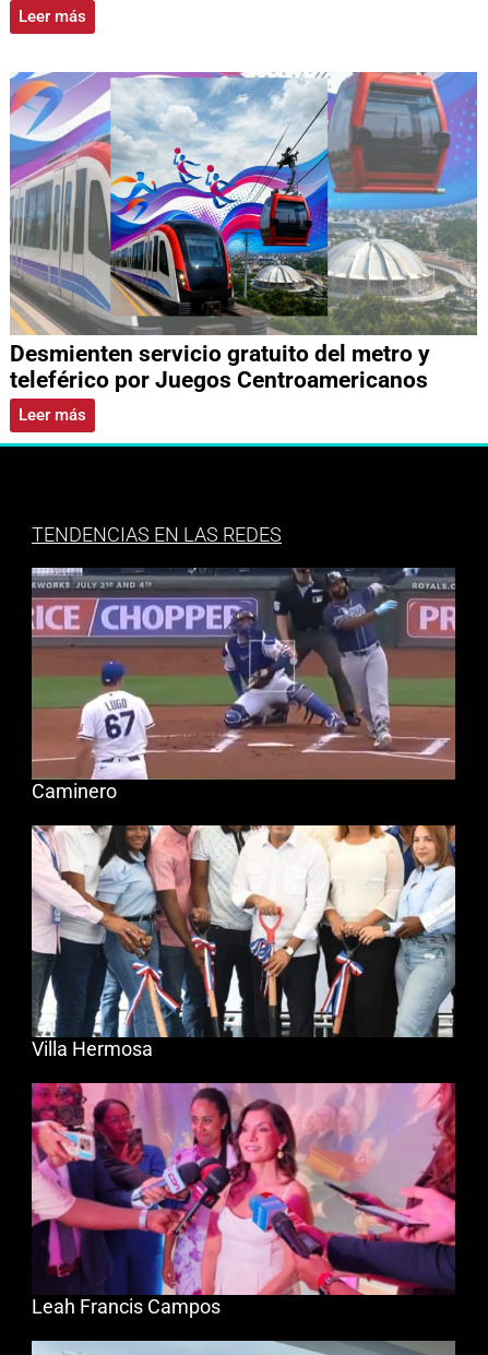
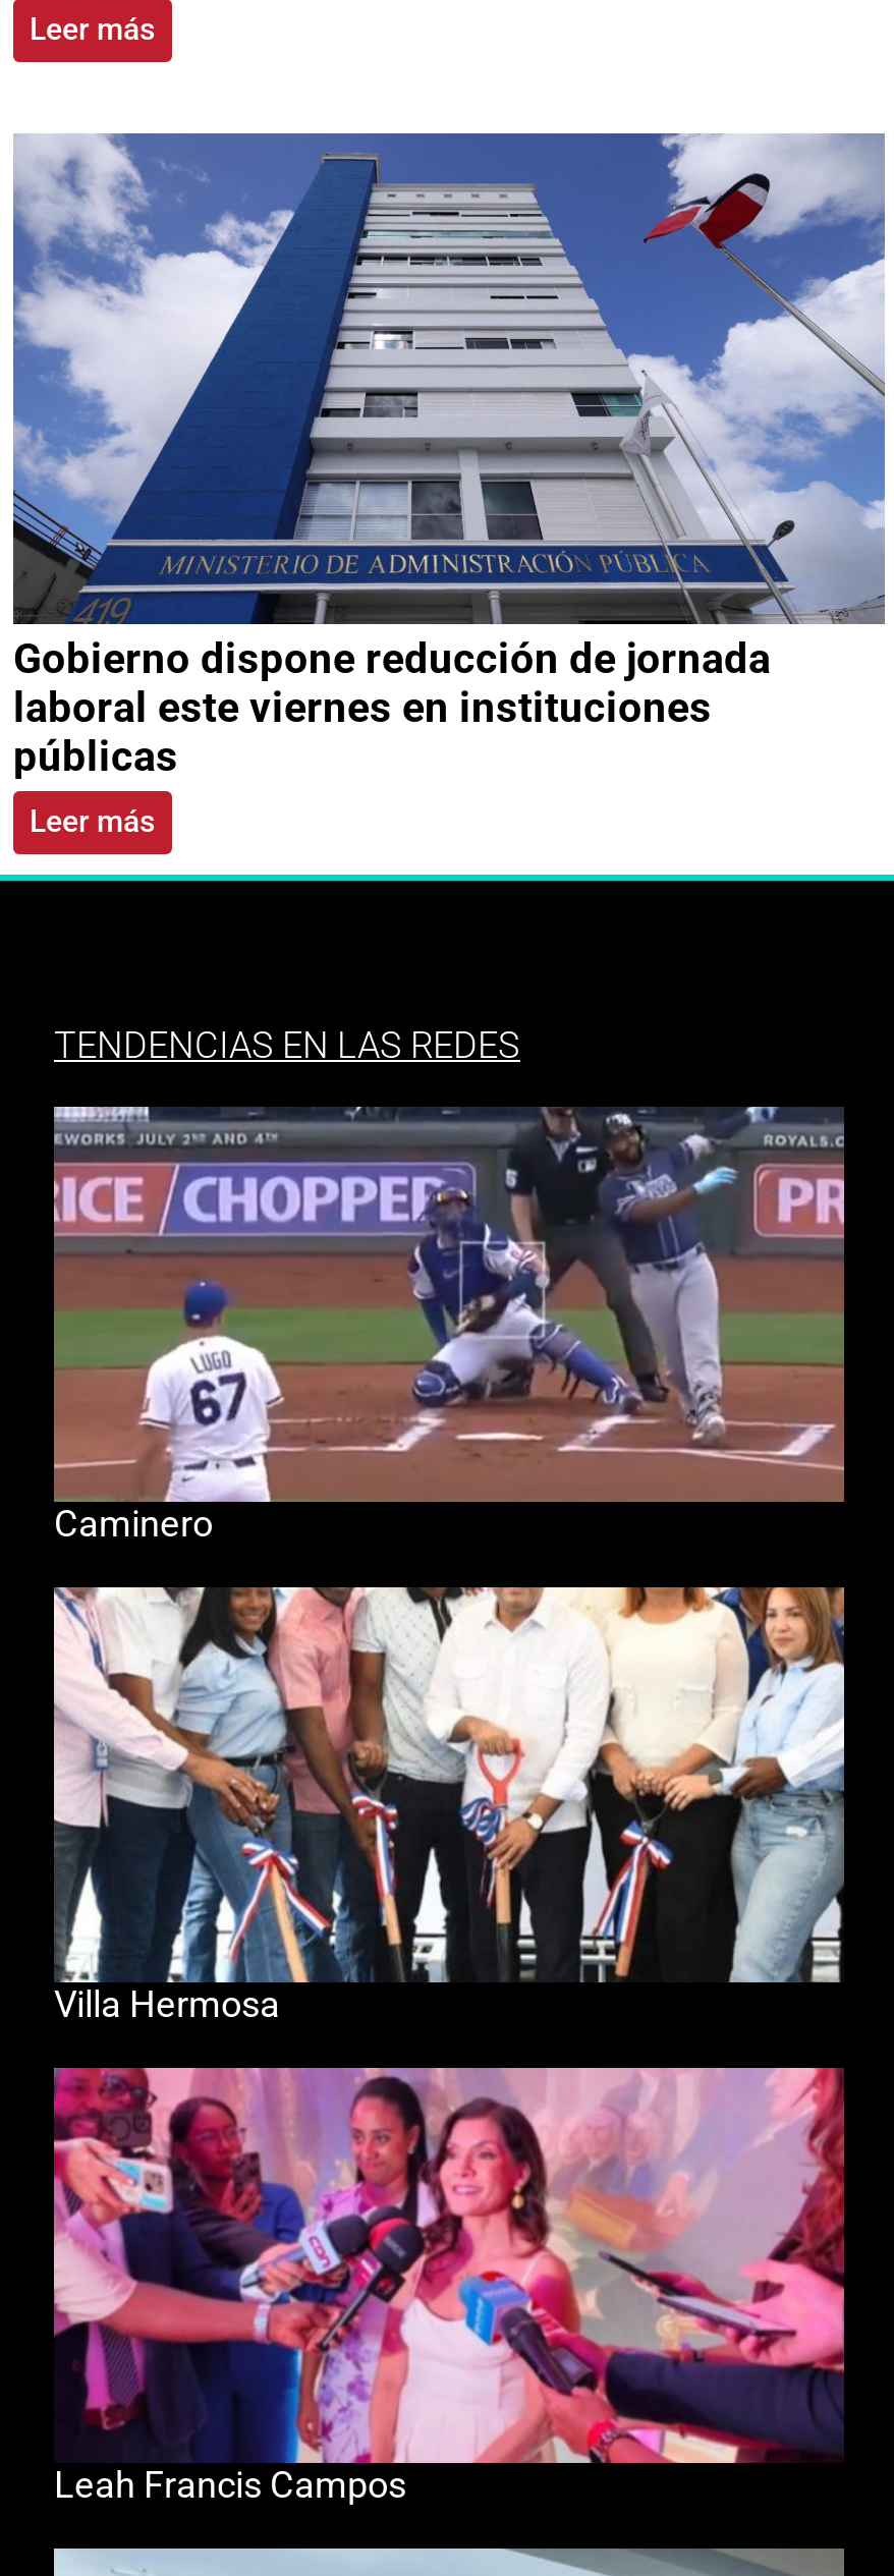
[10,71,477,393] [image] | Desmienten servicio gratuito del metro y | teleférico por Juegos Centroamericanos -> [13,130,885,781] [image] | Gobierno dispone reducción de jornada | laboral este viernes en instituciones | públicas

